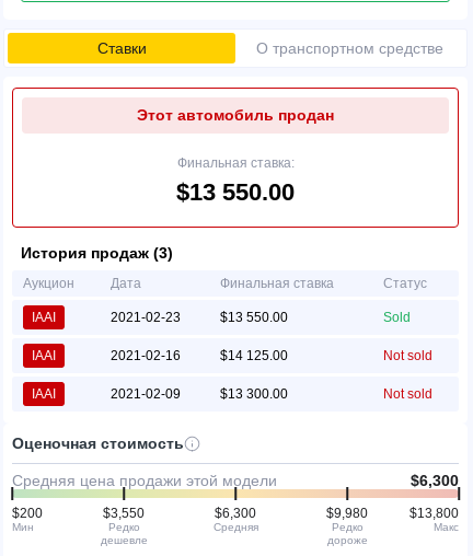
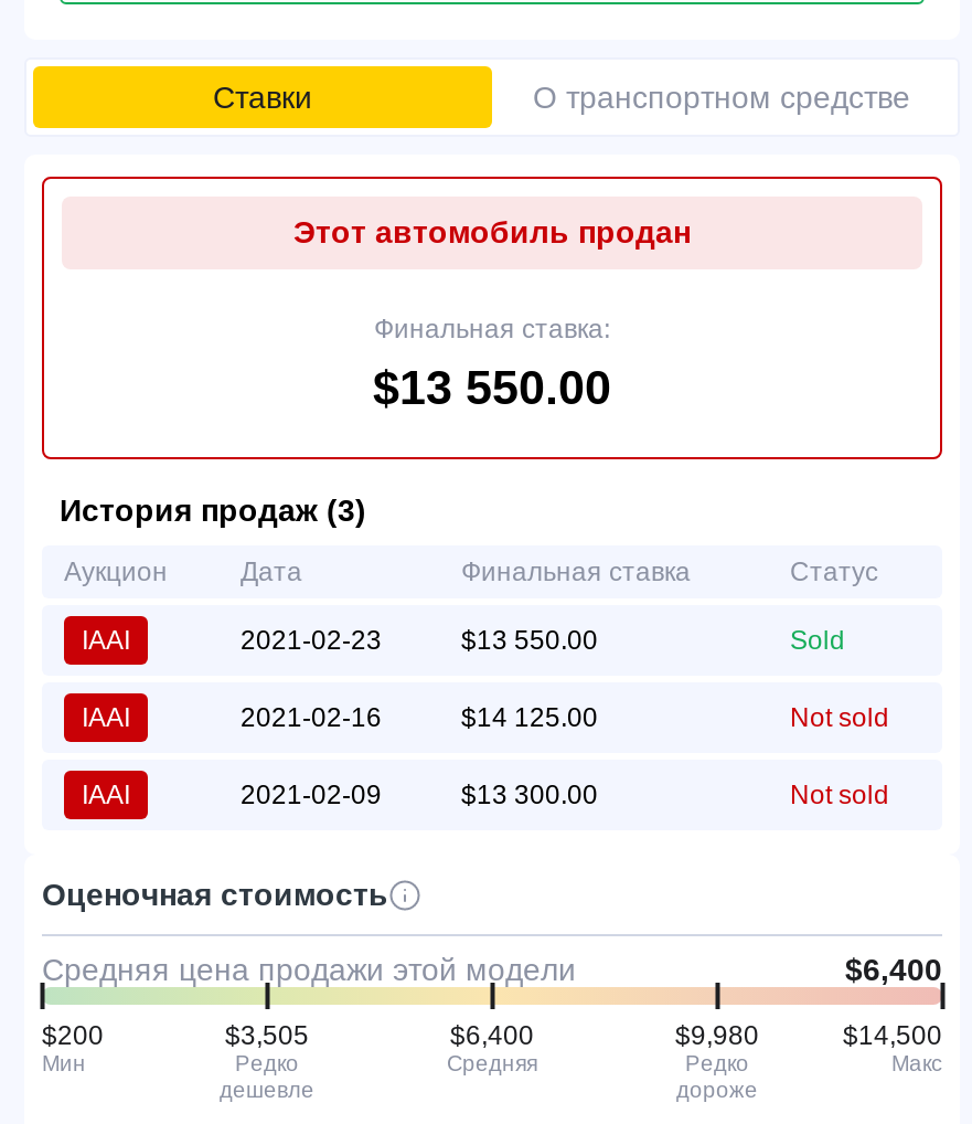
[411,472,459,489] $6,300 -> [845,951,942,987] $6,400
[103,505,145,521] $3,550 -> [225,1020,309,1051] $3,505
[215,505,256,521] $6,300 -> [450,1020,534,1051] $6,400
[409,505,459,521] $13,800 -> [843,1020,942,1051] $14,500

